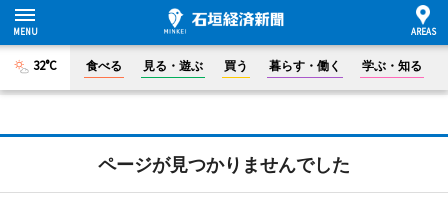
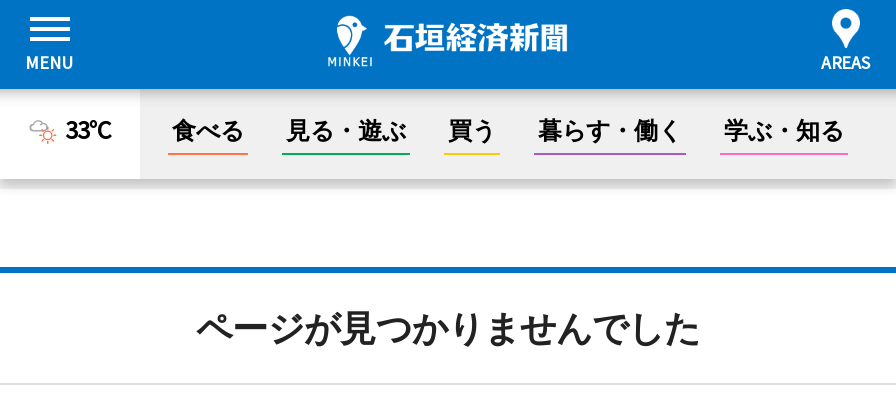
[32,57,422,74] 32°C 食べる 見る・遊ぶ 買う 暮らす・働く 学ぶ・知る -> [65,114,844,148] 33°C 食べる 見る・遊ぶ 買う 暮らす・働く 学ぶ・知る

